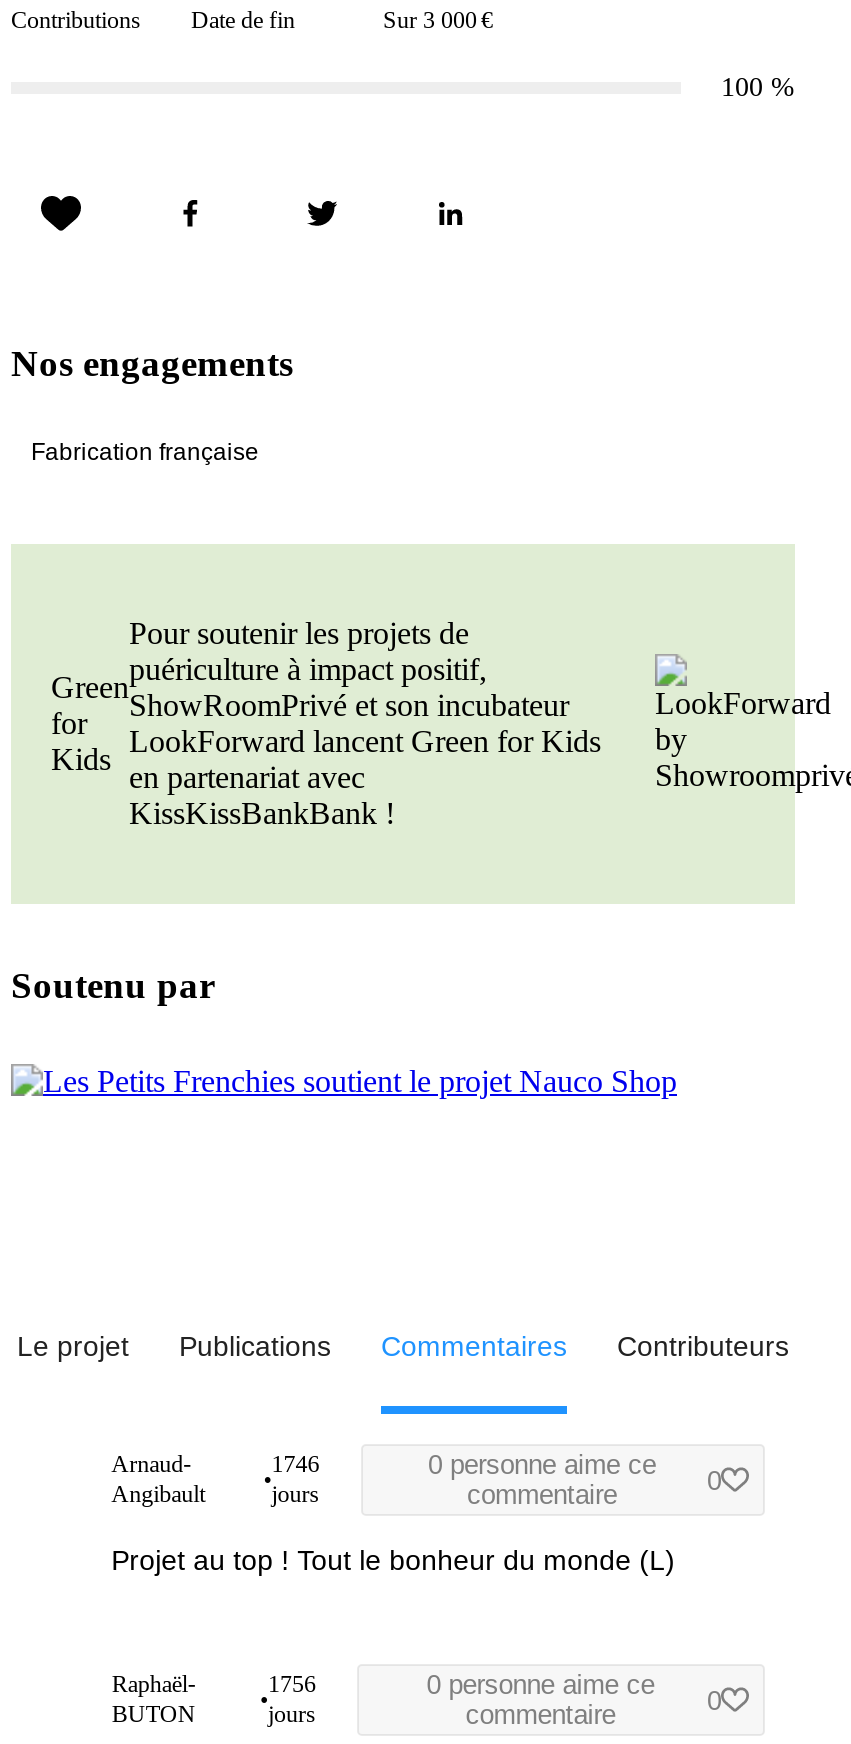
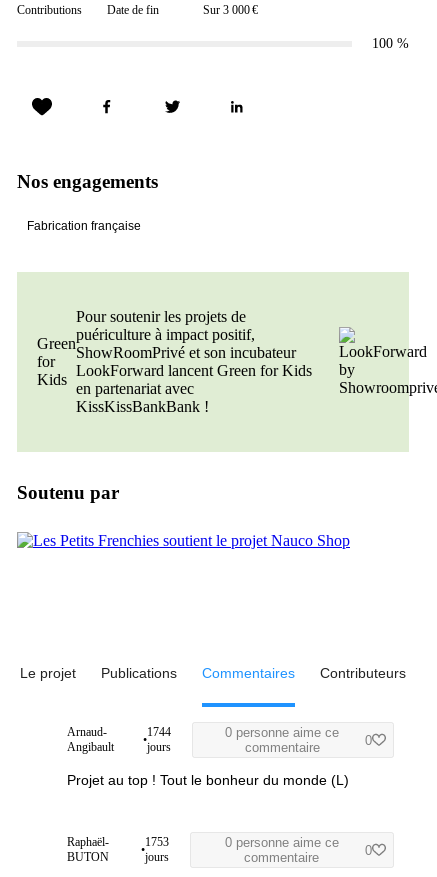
[272,1450,320,1478] 1746 -> [147,725,171,739] 1744
[268,1670,316,1698] 1756 -> [145,835,169,849] 1753

